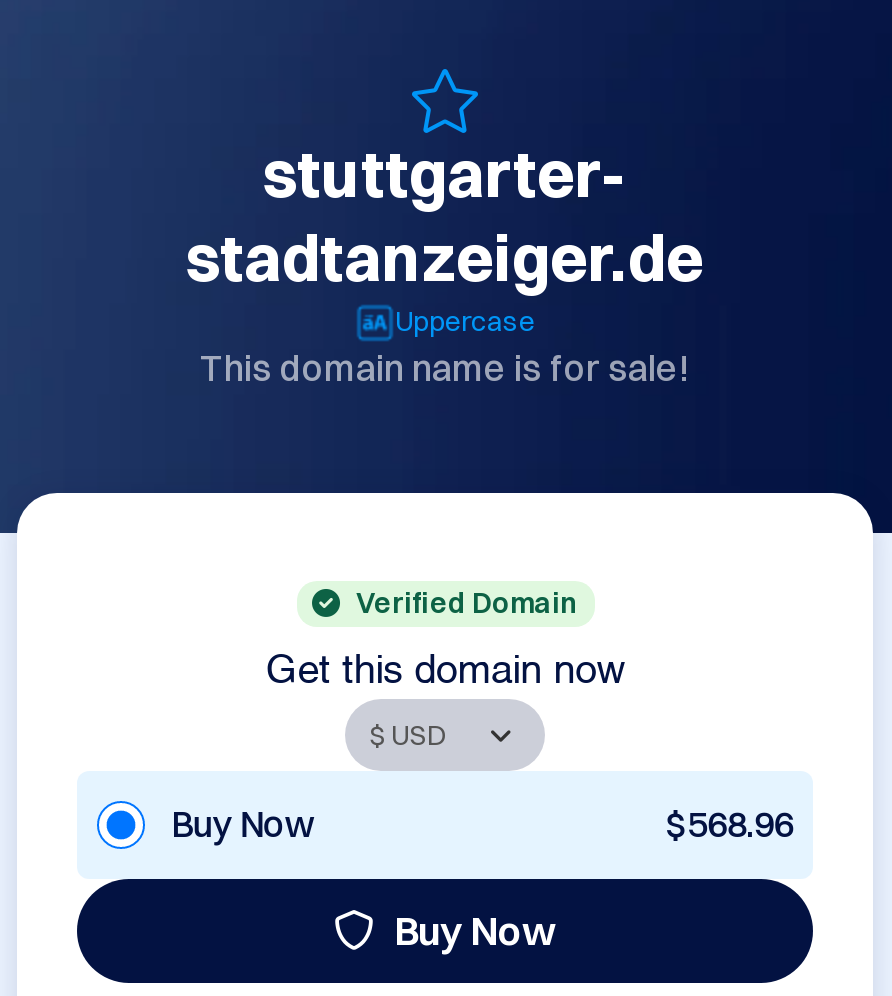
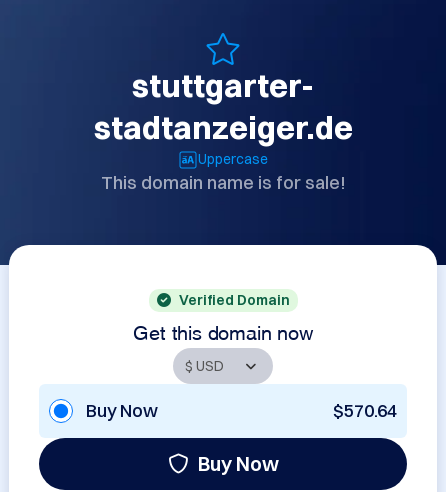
[665,801,793,847] $568.96 -> [333,399,397,422] $570.64

